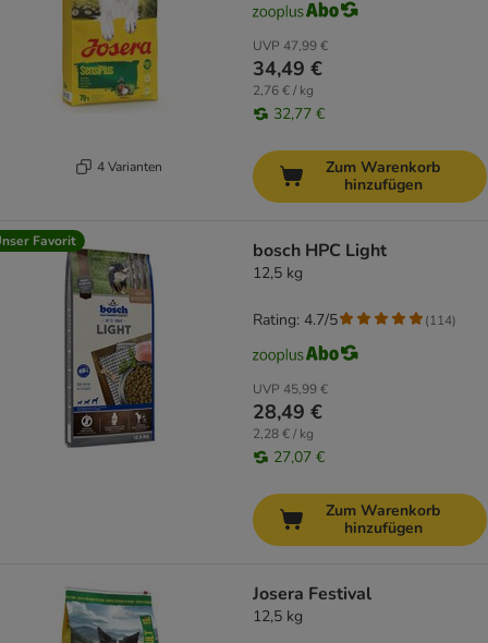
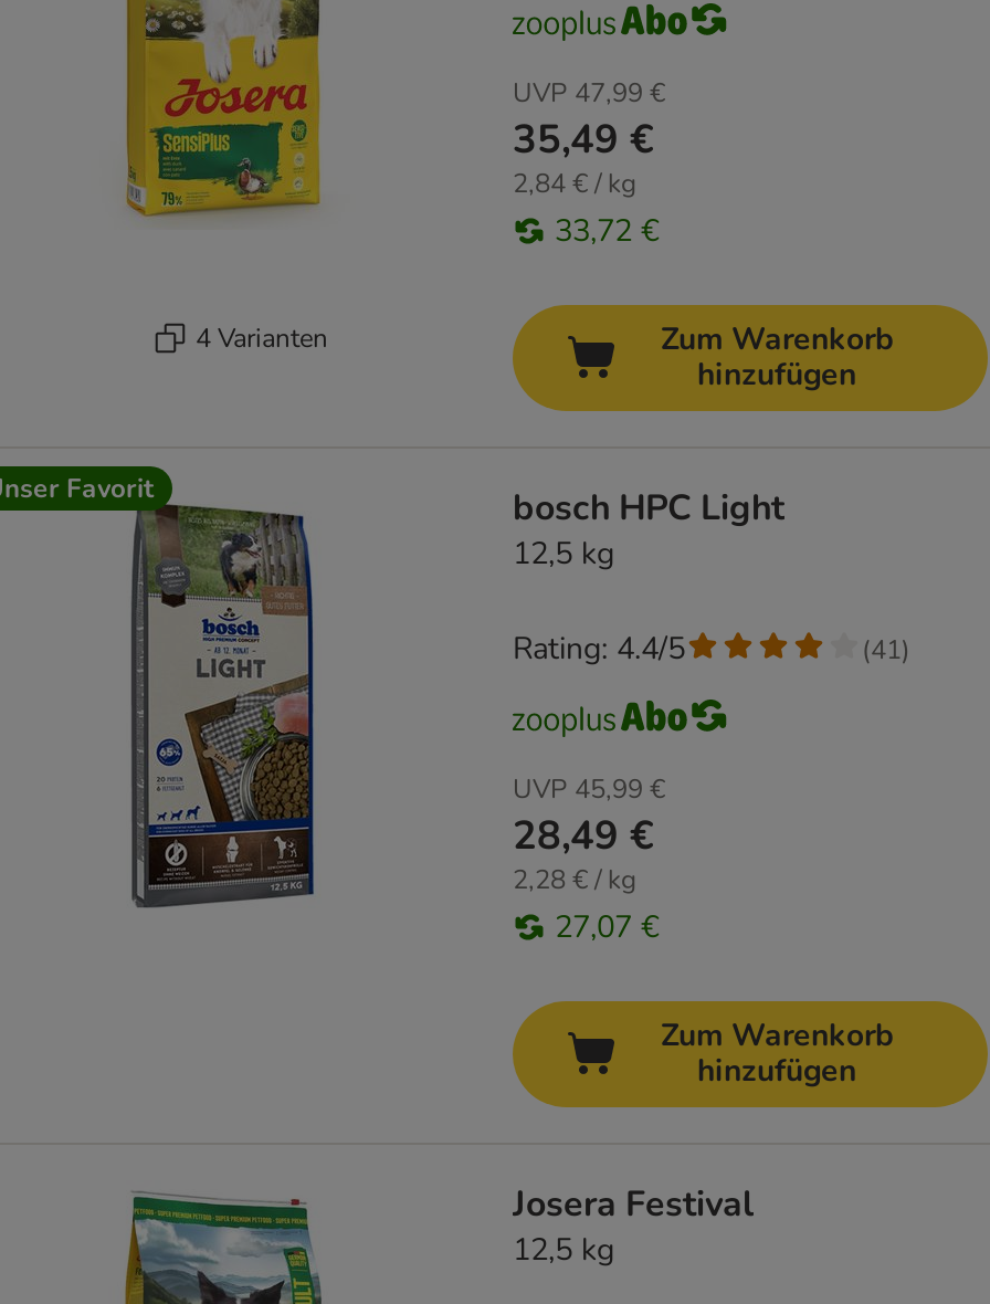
[253,56,322,82] 34,49 € -> [513,113,654,166] 35,49 €
[253,82,314,99] 2,76 € / kg -> [513,166,636,201] 2,84 € / kg
[273,104,325,124] 32,77 € -> [555,210,659,252] 33,72 €
[253,310,338,330] Rating: 4.7/5 -> [513,628,685,670] Rating: 4.4/5
[425,311,456,329] (114) -> [862,631,910,667] (41)

